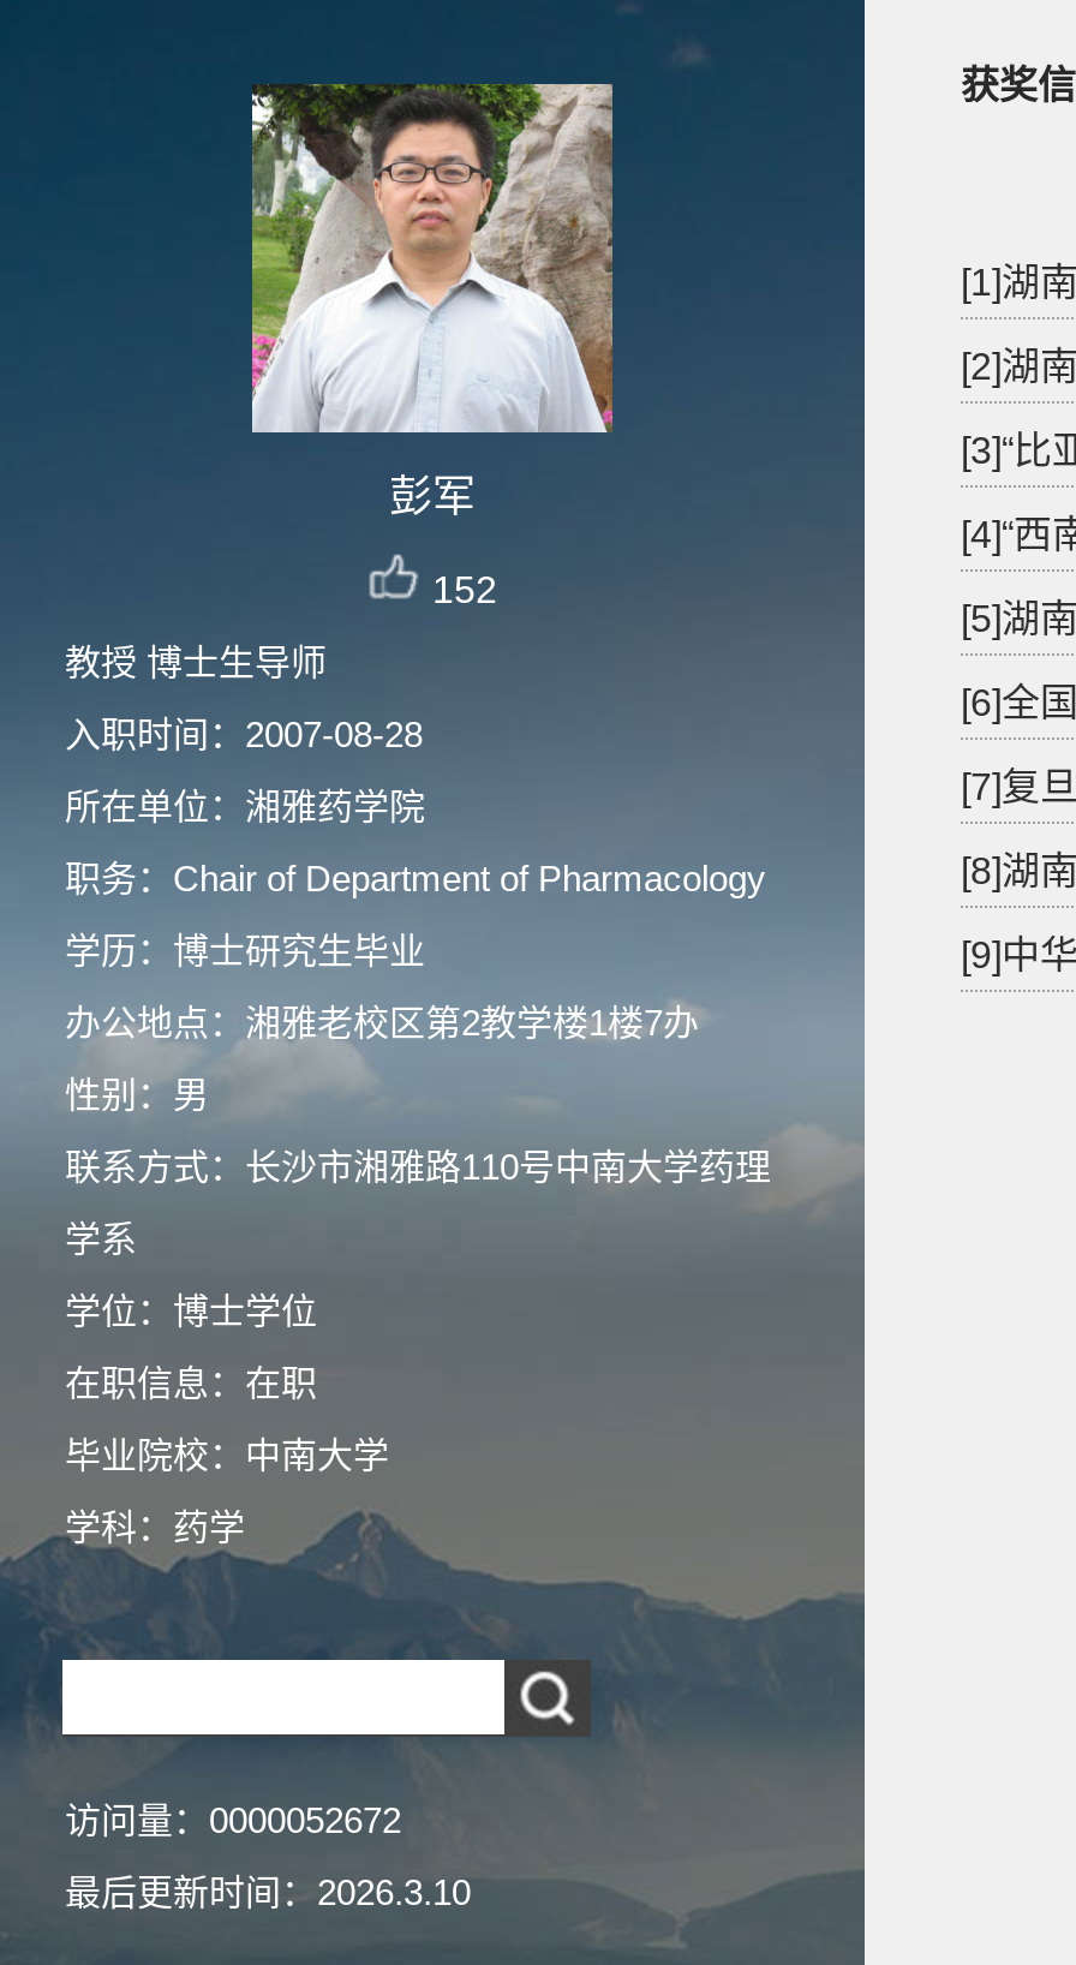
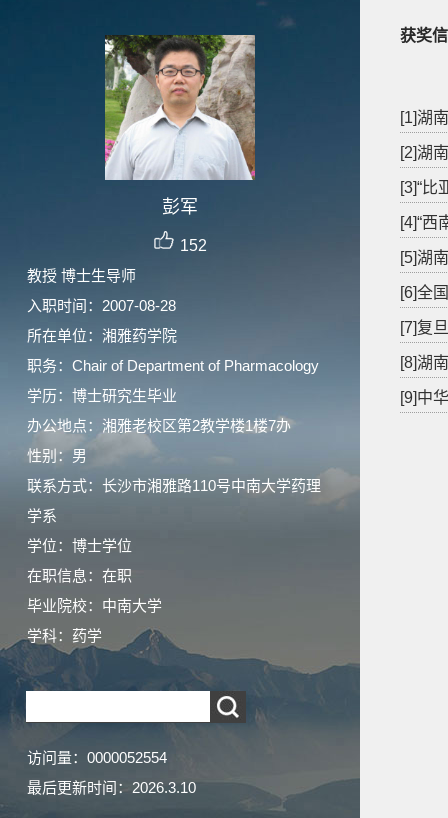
[65,1799,401,1840] 访问量：0000052672 -> [27,749,167,766] 访问量：0000052554

